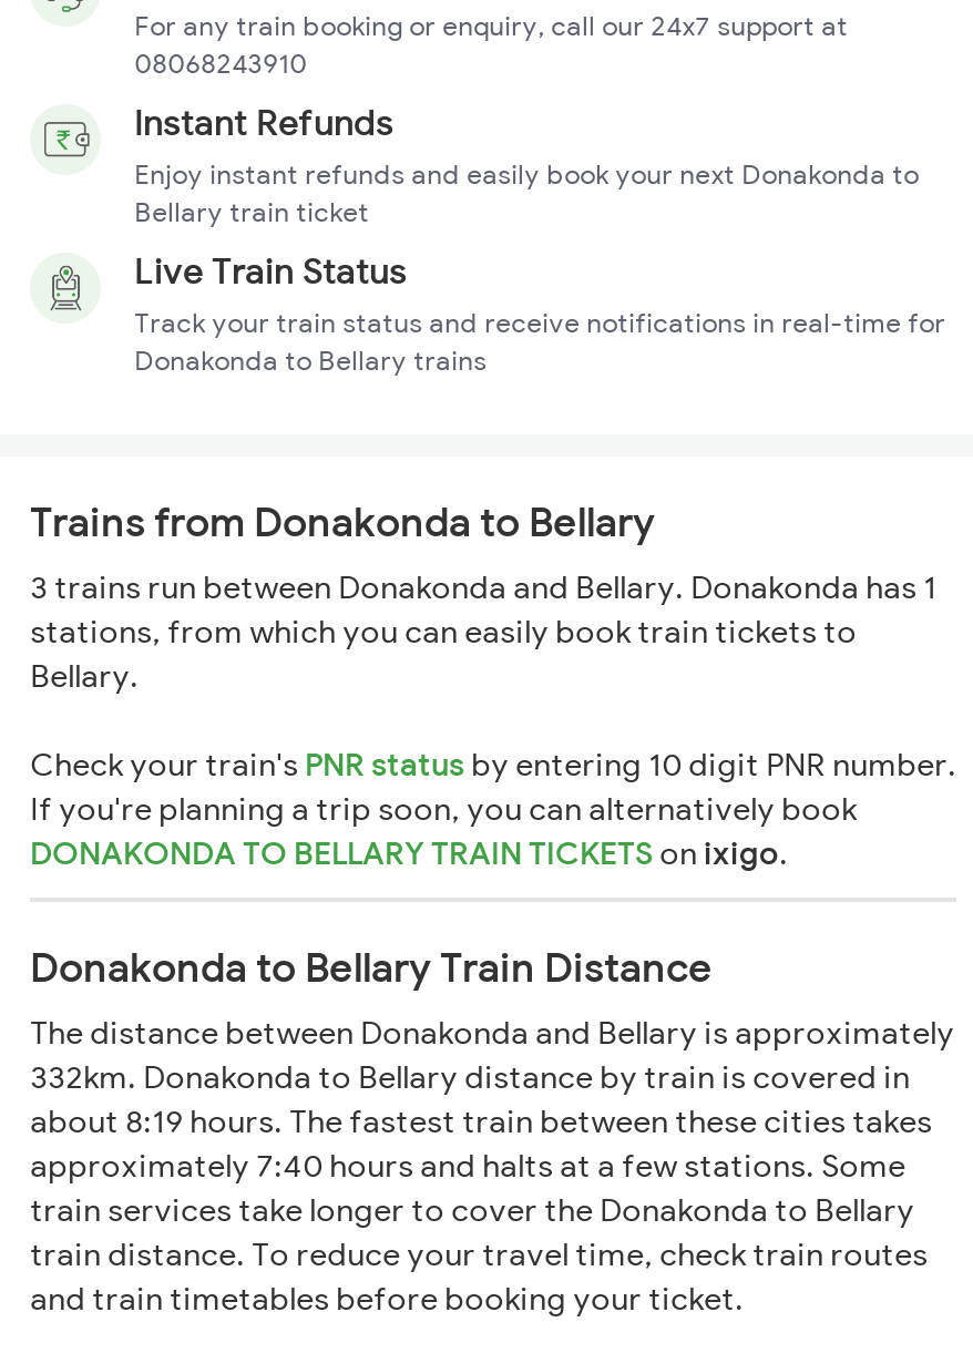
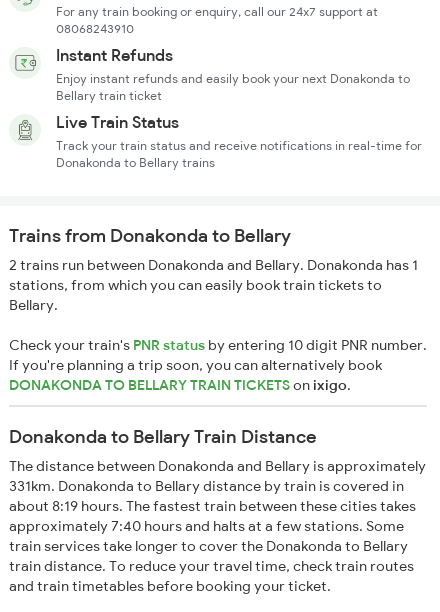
[30,568,936,607] 3 trains run between Donakonda and Bellary. Donakonda has 1 -> [9,256,418,274] 2 trains run between Donakonda and Bellary. Donakonda has 1
[30,1057,910,1097] 332km. Donakonda to Bellary distance by train is covered in -> [9,477,404,495] 331km. Donakonda to Bellary distance by train is covered in

